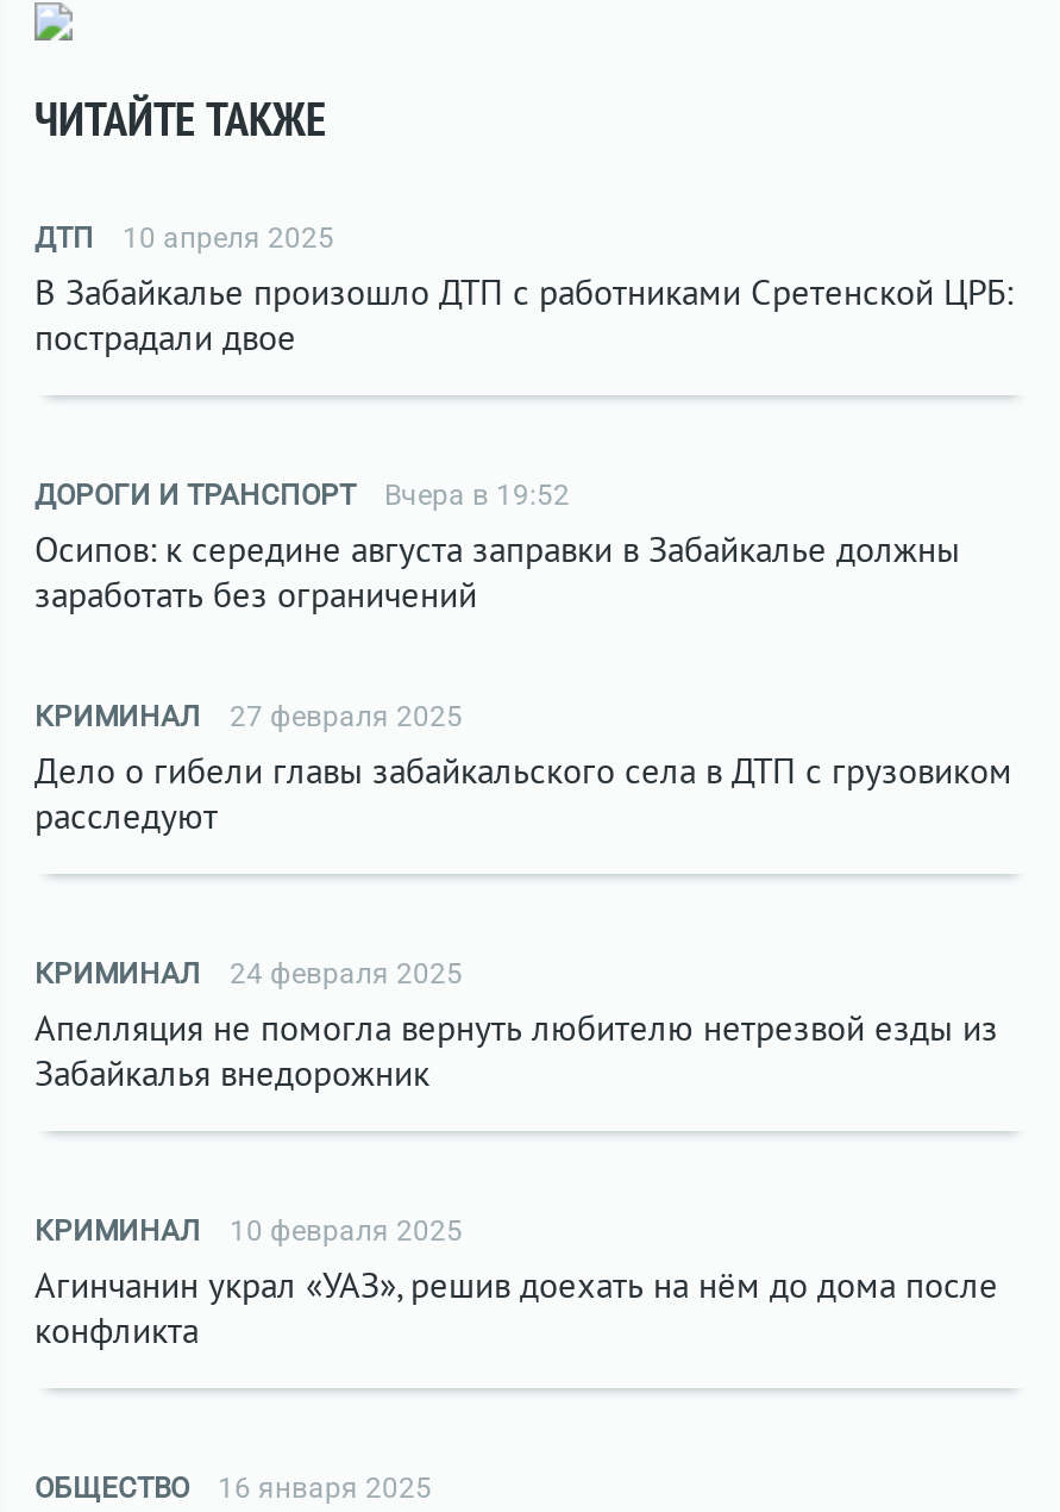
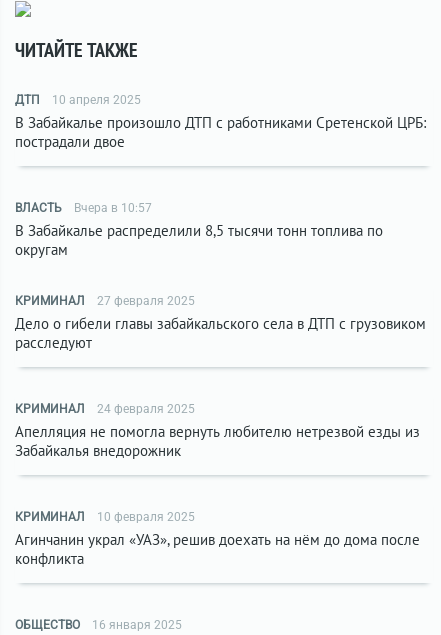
[35,479,960,617] ДОРОГИ И ТРАНСПОРТ | Вчера в 19:52 | Осипов: к середине августа заправки в Забайкалье должны | заработать без ограничений -> [15,201,383,259] ВЛАСТЬ | Вчера в 10:57 | В Забайкалье распределили 8,5 тысячи тонн топлива по | округам

